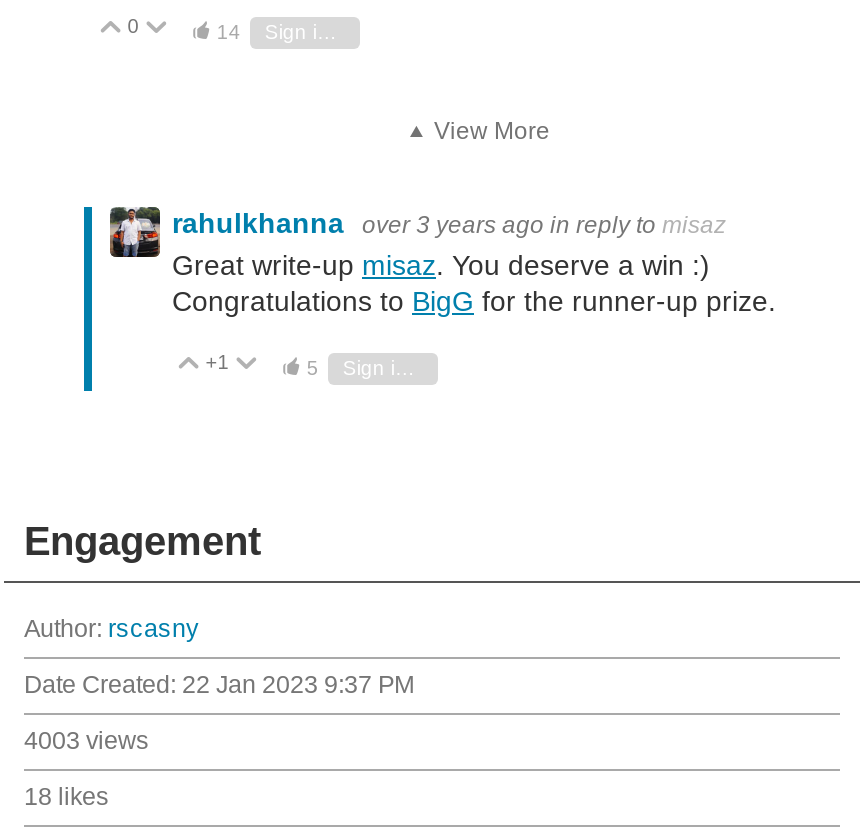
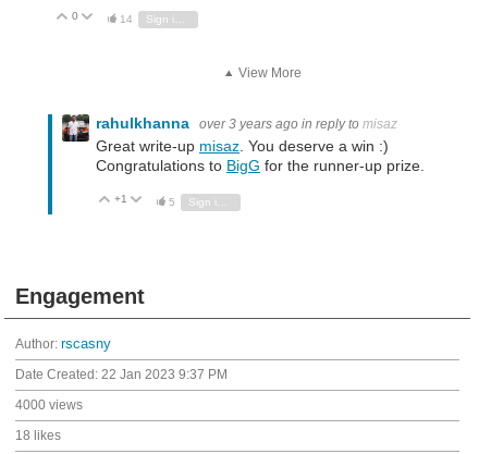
[24,727,148,755] 4003 views -> [15,397,83,413] 4000 views

